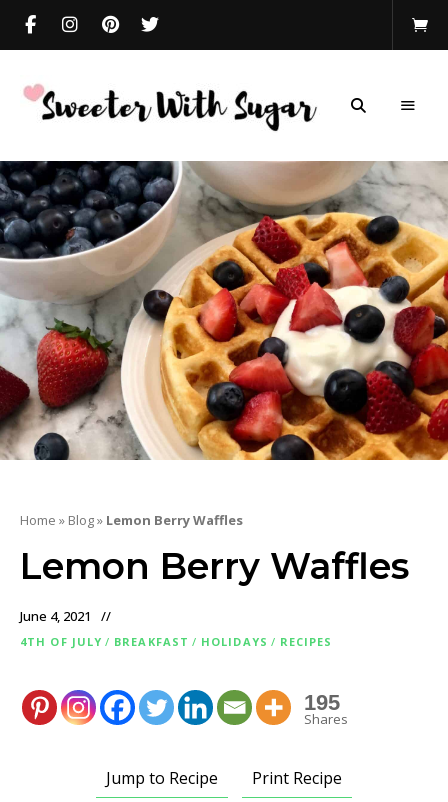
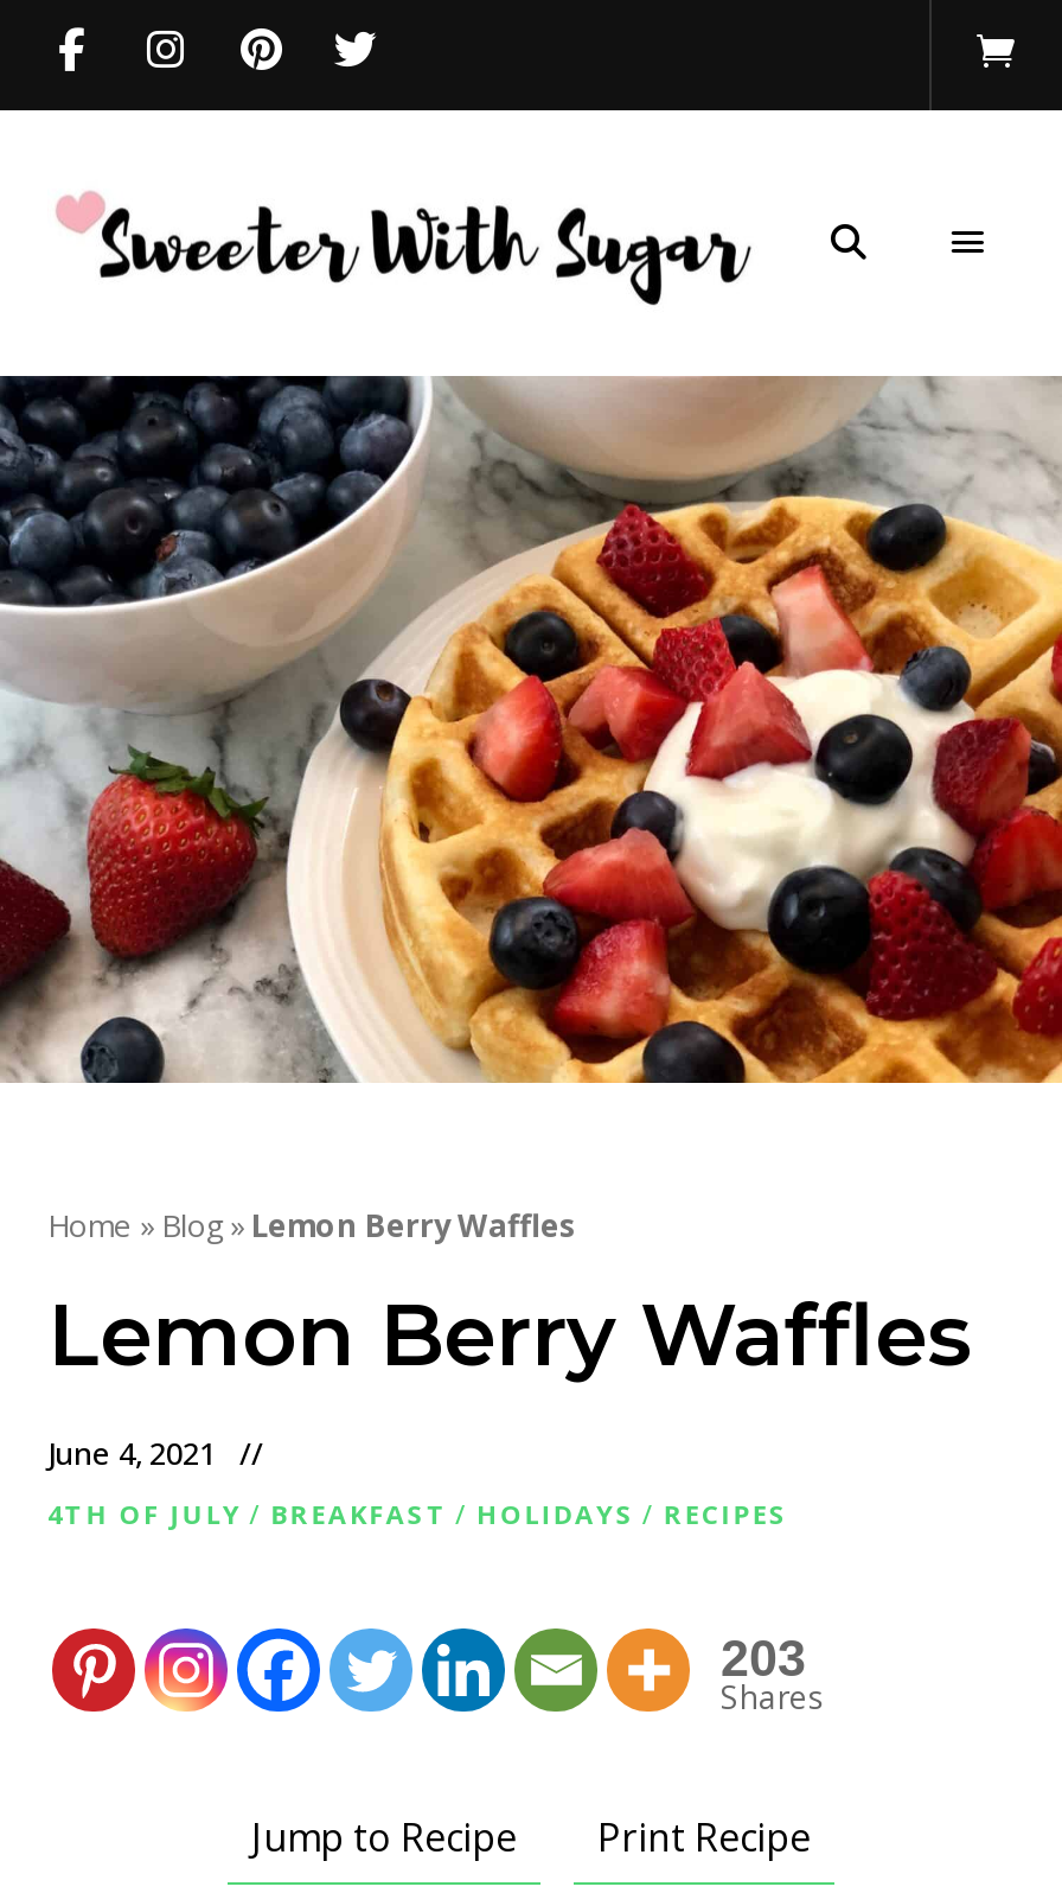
[304,690,340,715] 195 -> [721,1629,806,1688] 203

